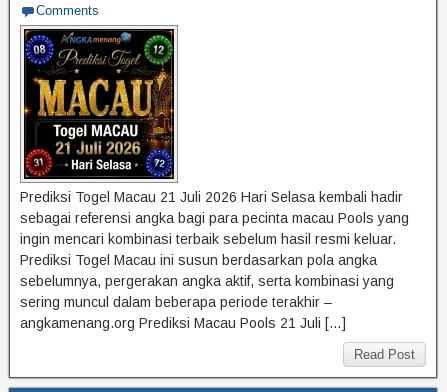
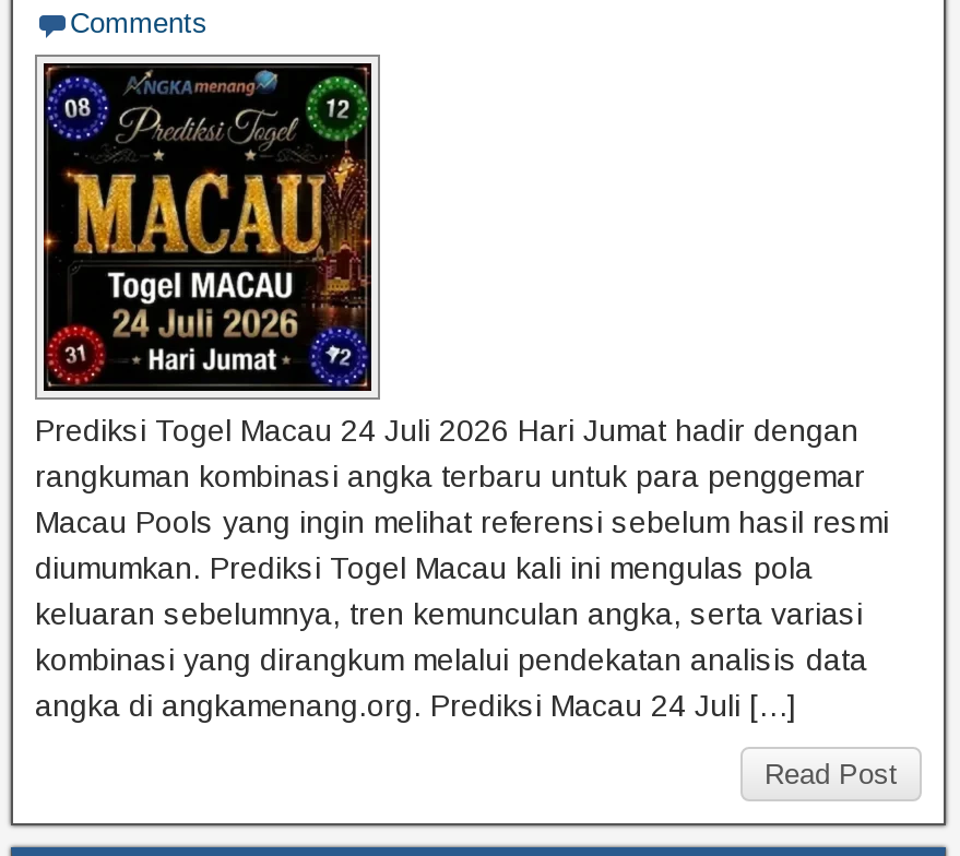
[20,189,409,331] Prediksi Togel Macau 21 Juli 2026 Hari Selasa kembali hadir | sebagai referensi angka bagi para pecinta macau Pools yang | ingin mencari kombinasi terbaik sebelum hasil resmi keluar. | Prediksi Togel Macau ini susun berdasarkan pola angka | sebelumnya, pergerakan angka aktif, serta kombinasi yang | sering muncul dalam beberapa periode terakhir – | angkamenang.org Prediksi Macau Pools 21 Juli […] -> [35,413,889,723] Prediksi Togel Macau 24 Juli 2026 Hari Jumat hadir dengan | rangkuman kombinasi angka terbaru untuk para penggemar | Macau Pools yang ingin melihat referensi sebelum hasil resmi | diumumkan. Prediksi Togel Macau kali ini mengulas pola | keluaran sebelumnya, tren kemunculan angka, serta variasi | kombinasi yang dirangkum melalui pendekatan analisis data | angka di angkamenang.org. Prediksi Macau 24 Juli […]

